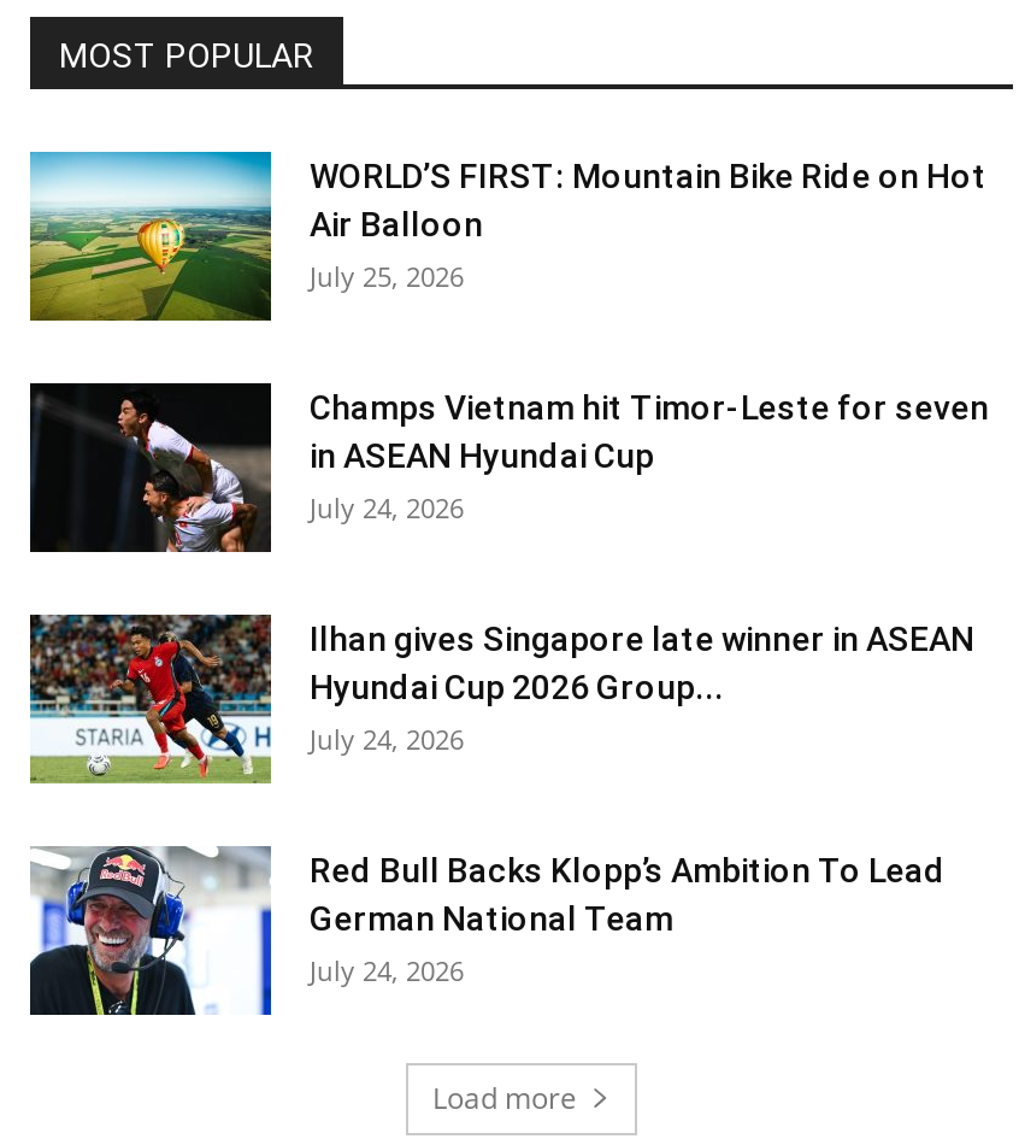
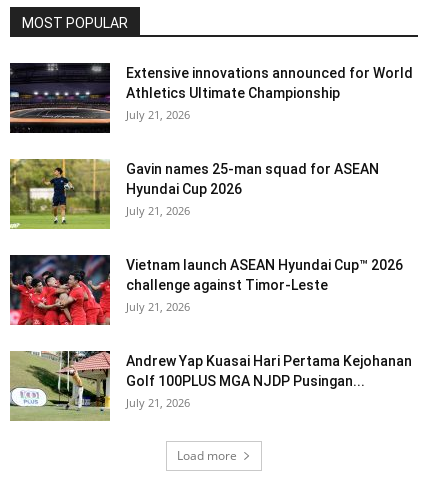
[28,149,986,323] [image] | WORLD’S FIRST: Mountain Bike Ride on Hot | Air Balloon | July 25, 2026 -> [9,62,413,134] [image] | Extensive innovations announced for World | Athletics Ultimate Championship | July 21, 2026
[28,381,989,554] [image] | Champs Vietnam hit Timor-Leste for seven | in ASEAN Hyundai Cup | July 24, 2026 -> [9,158,379,230] [image] | Gavin names 25-man squad for ASEAN | Hyundai Cup 2026 | July 21, 2026
[28,612,974,786] [image] | Ilhan gives Singapore late winner in ASEAN | Hyundai Cup 2026 Group... | July 24, 2026 -> [9,255,403,326] [image] | Vietnam launch ASEAN Hyundai Cup™ 2026 | challenge against Timor-Leste | July 21, 2026
[30,844,946,1017] [image] | Red Bull Backs Klopp’s Ambition To Lead | German National Team | July 24, 2026 -> [9,350,412,422] [image] | Andrew Yap Kuasai Hari Pertama Kejohanan | Golf 100PLUS MGA NJDP Pusingan... | July 21, 2026

